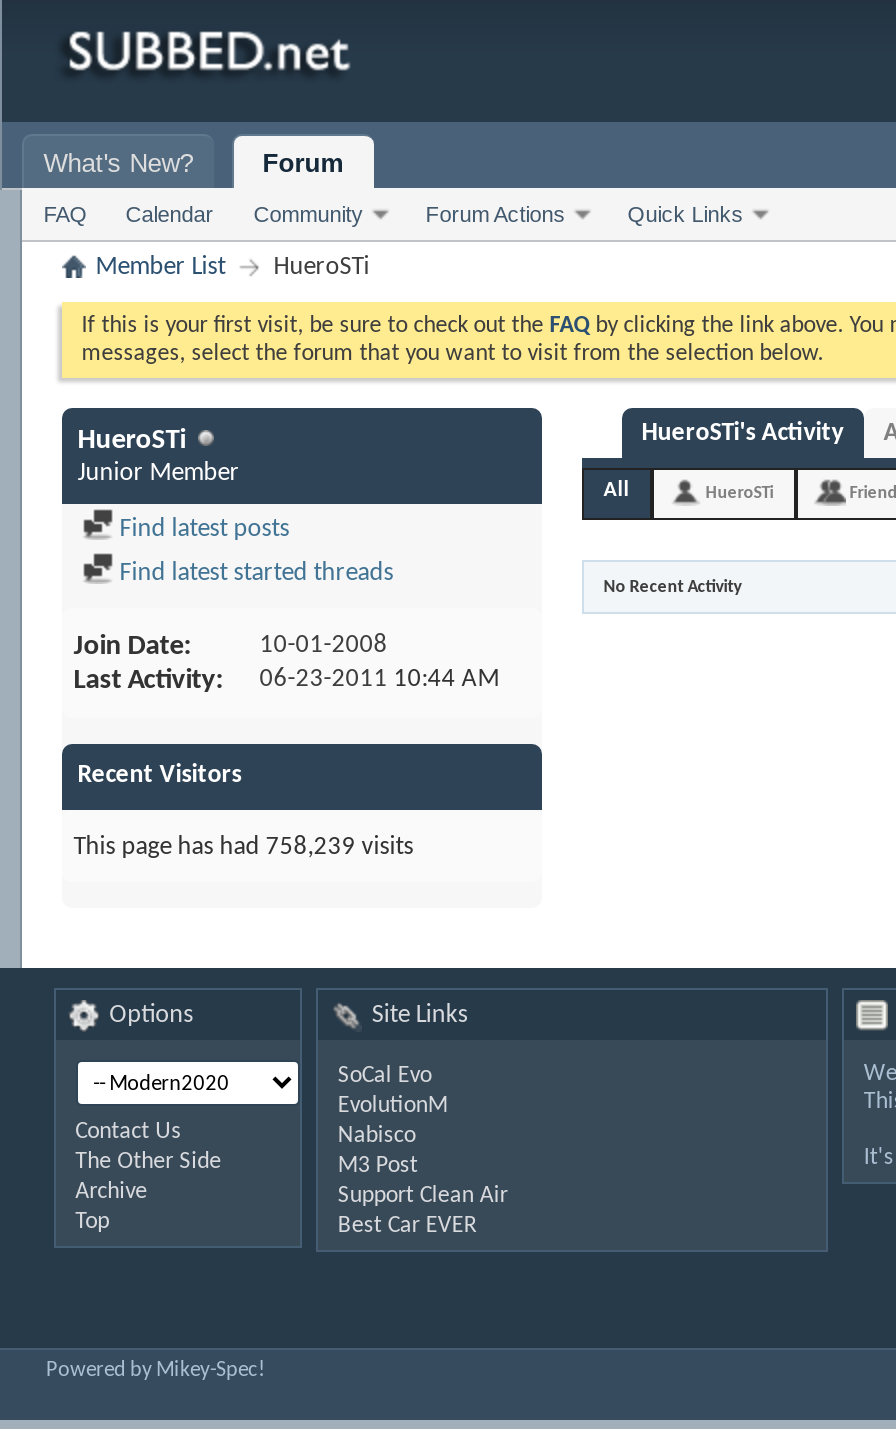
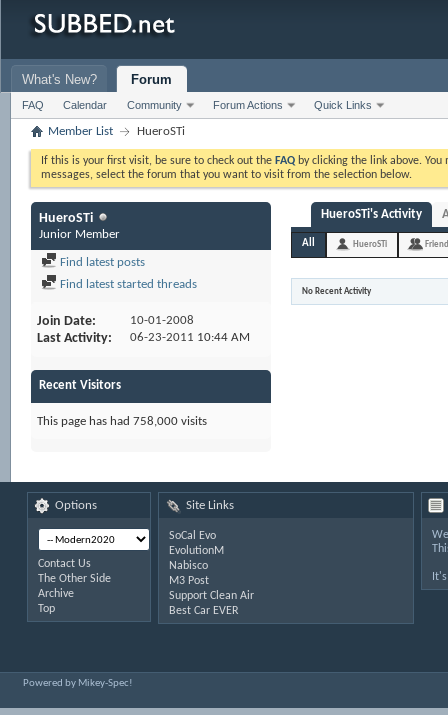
[74,834,414,860] This page has had 758,239 visits -> [37,415,207,428] This page has had 758,000 visits

